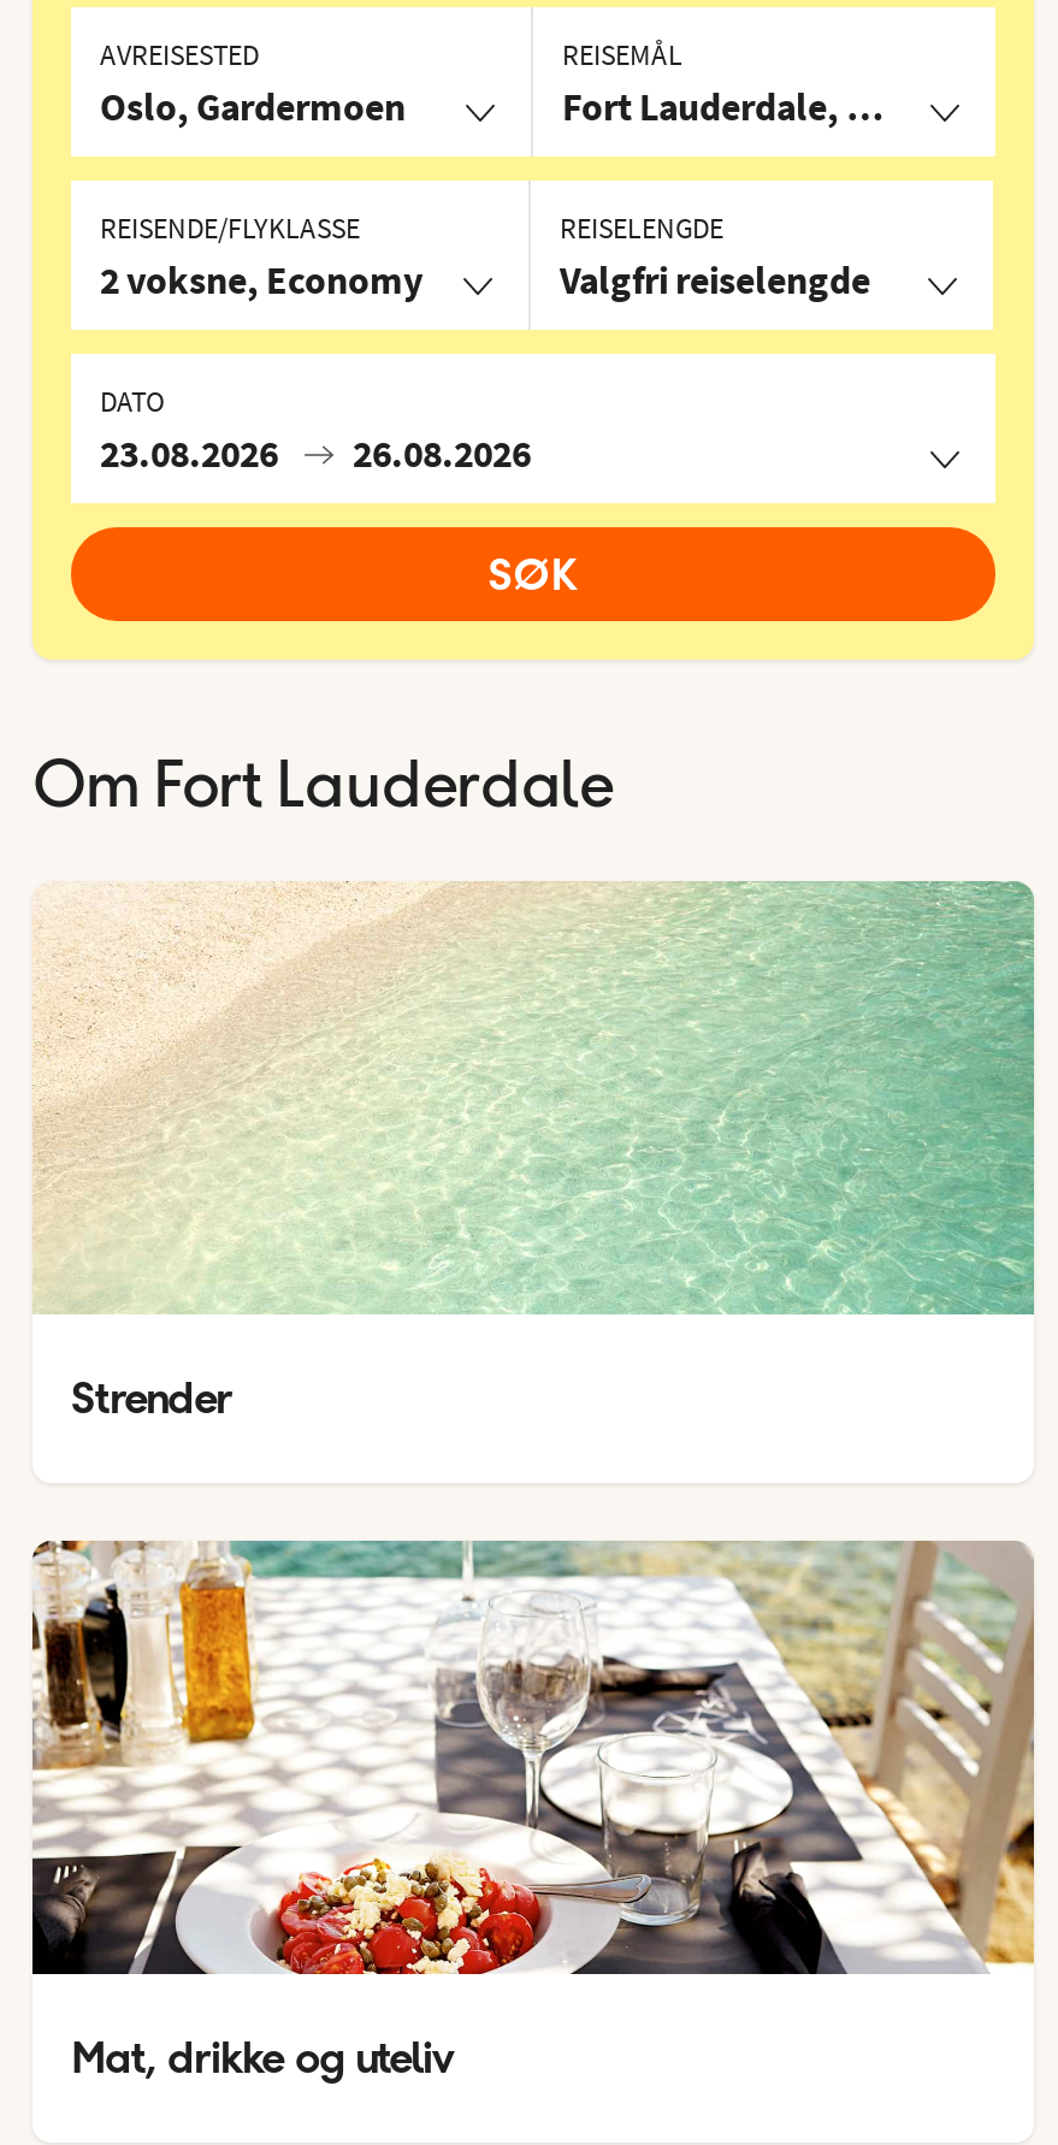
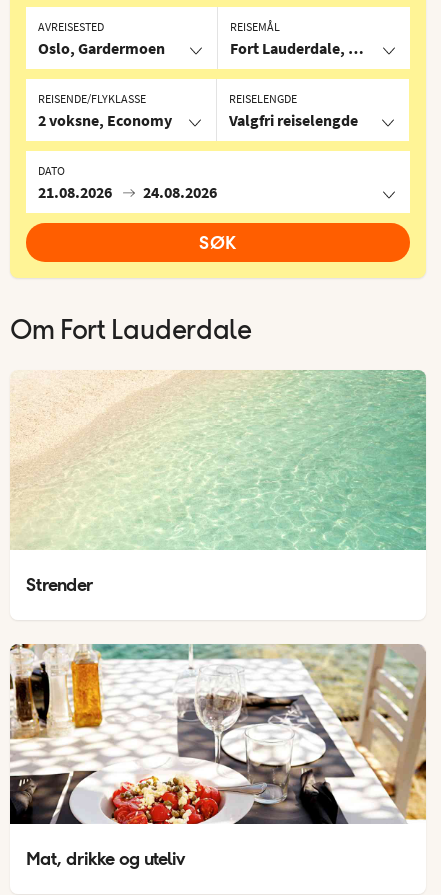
[100,429,278,477] 23.08.2026 -> [38,182,112,202] 21.08.2026
[353,429,531,477] 26.08.2026 -> [143,182,217,202] 24.08.2026

